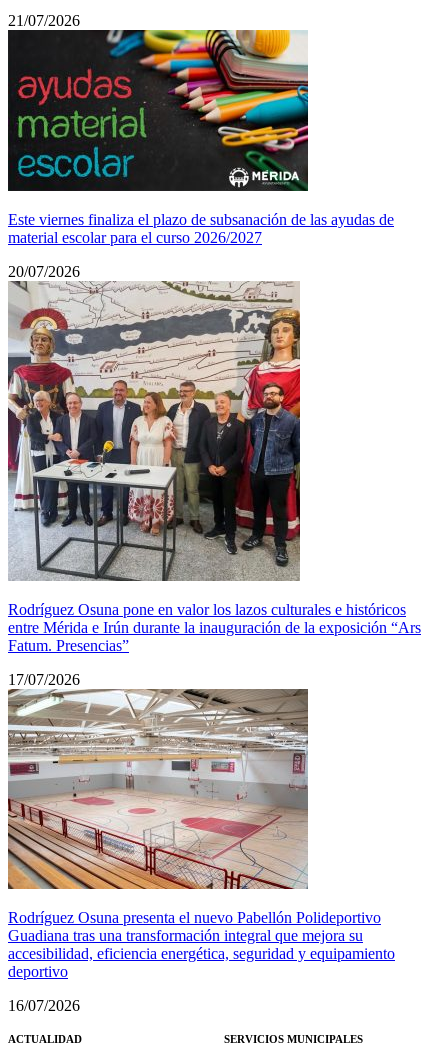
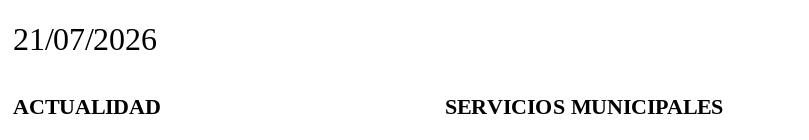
[7,29,394,280] [image] | Este viernes finaliza el plazo de subsanación de las ayudas de | material escolar para el curso 2026/2027 | 20/07/2026 -> none
[7,280,421,688] [image] | Rodríguez Osuna pone en valor los lazos culturales e históricos | entre Mérida e Irún durante la inauguración de la exposición “Ars | Fatum. Presencias” | 17/07/2026 -> none
[7,688,395,1014] [image] | Rodríguez Osuna presenta el nuevo Pabellón Polideportivo | Guadiana tras una transformación integral que mejora su | accesibilidad, eficiencia energética, seguridad y equipamiento | deportivo | 16/07/2026 -> none

